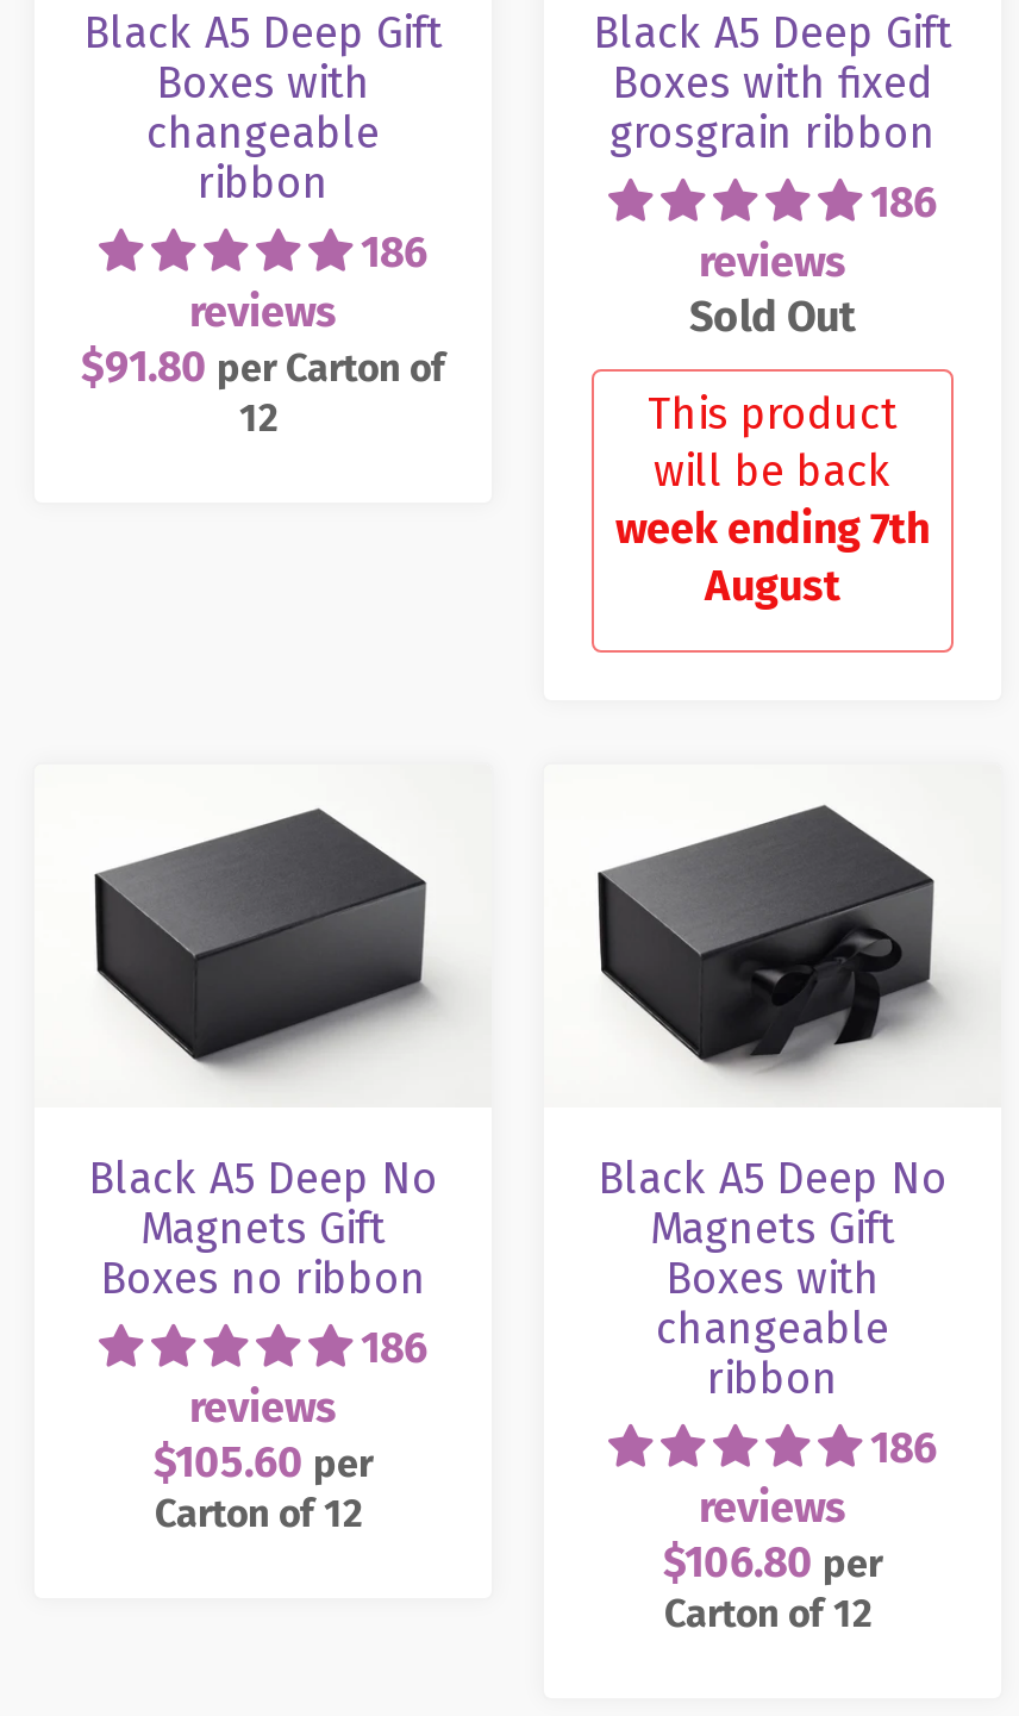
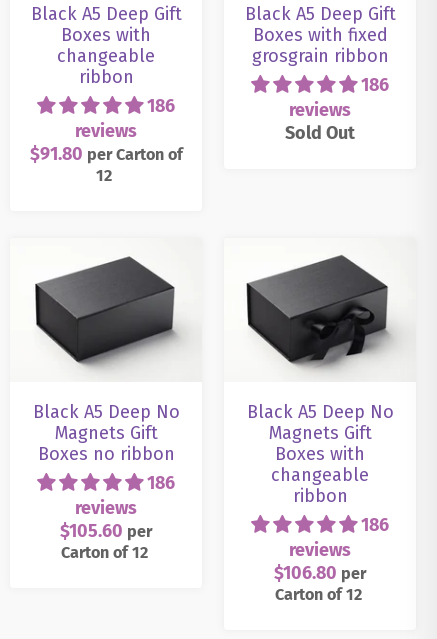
[615,389,930,613] This product | will be back | week ending 7th | August -> none

